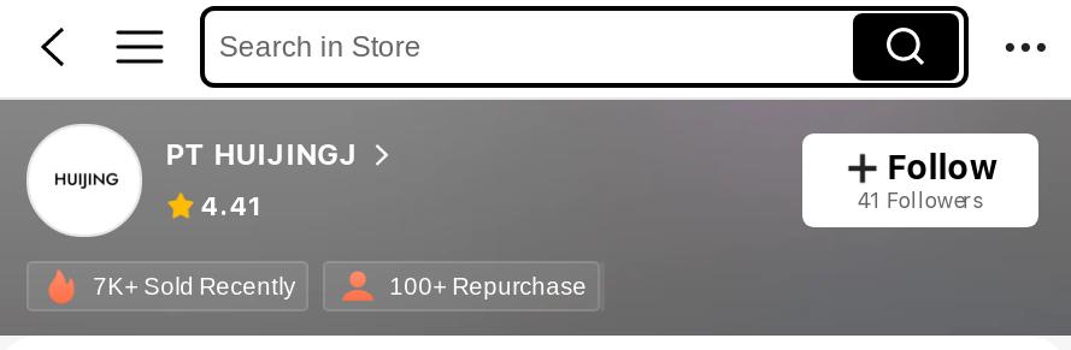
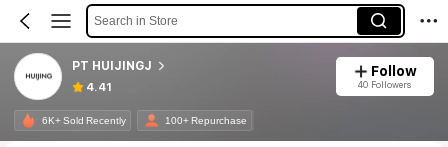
[857,186,982,213] 41 Followers -> [358,79,411,90] 40 Followers
[93,271,295,300] 7K+ Sold Recently -> [42,114,126,126] 6K+ Sold Recently

